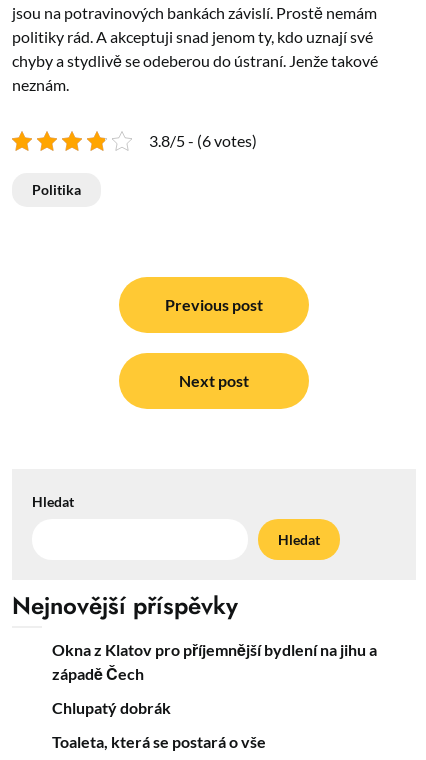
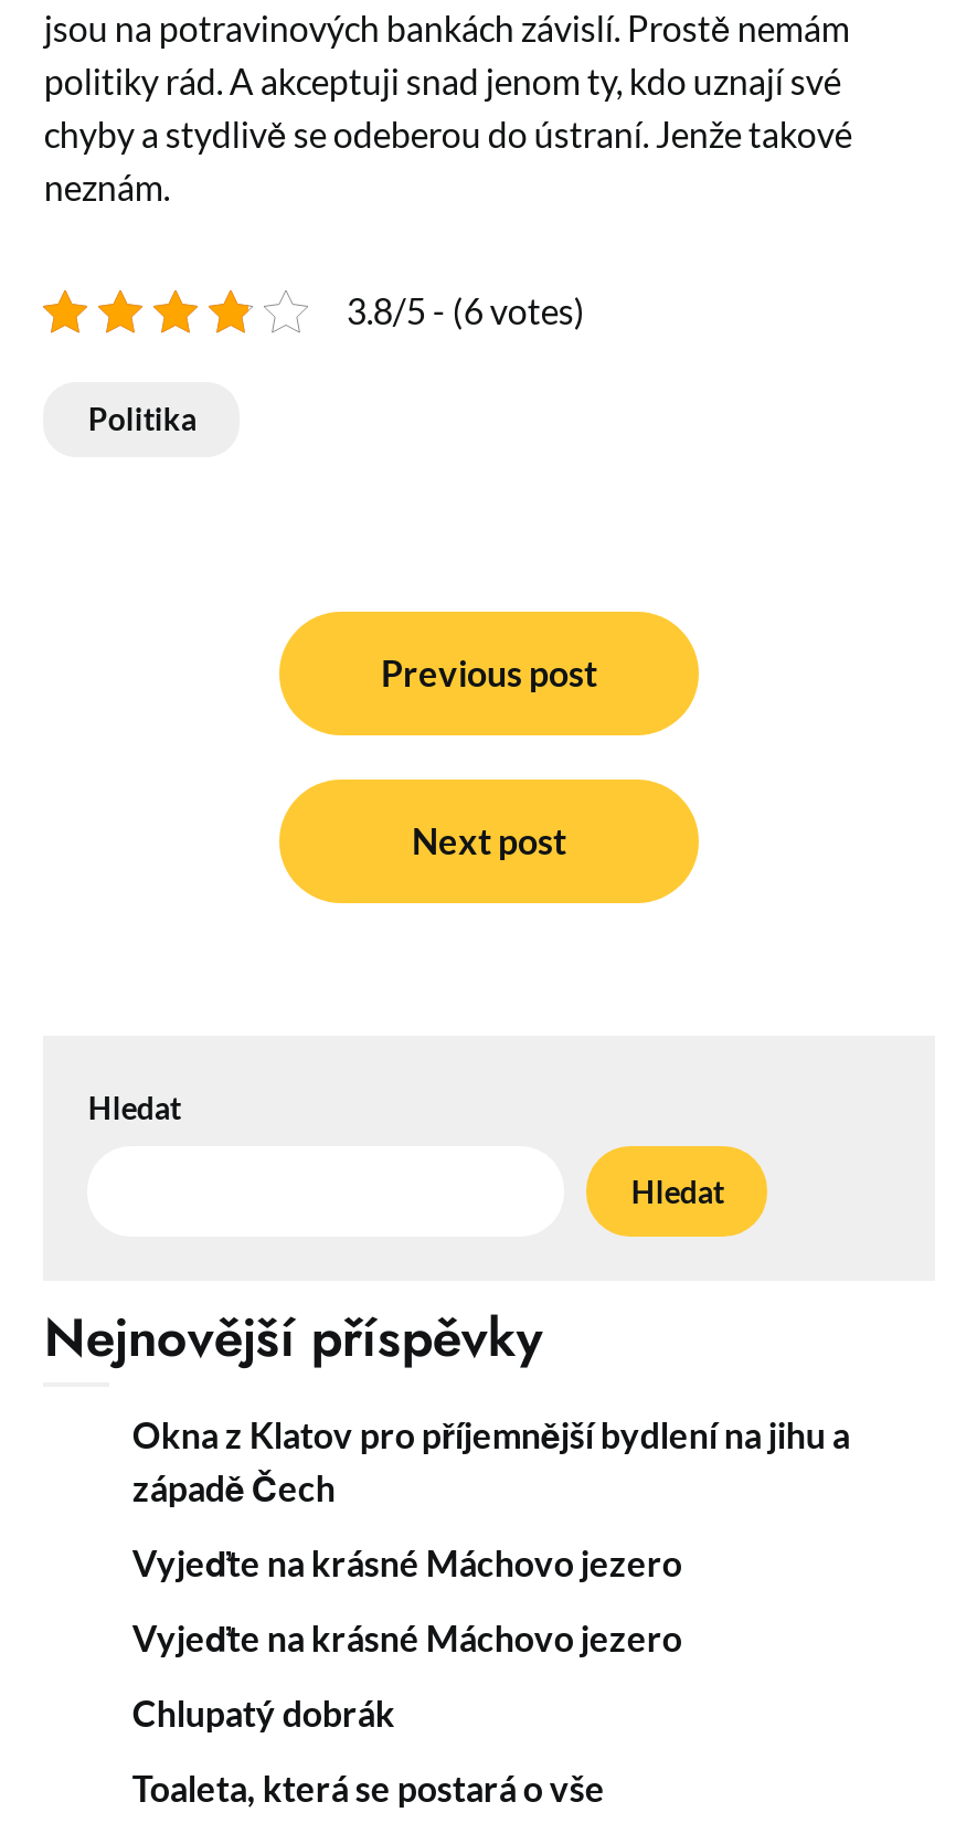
none -> [132,1542,682,1659] Vyjeďte na krásné Máchovo jezero | Vyjeďte na krásné Máchovo jezero

